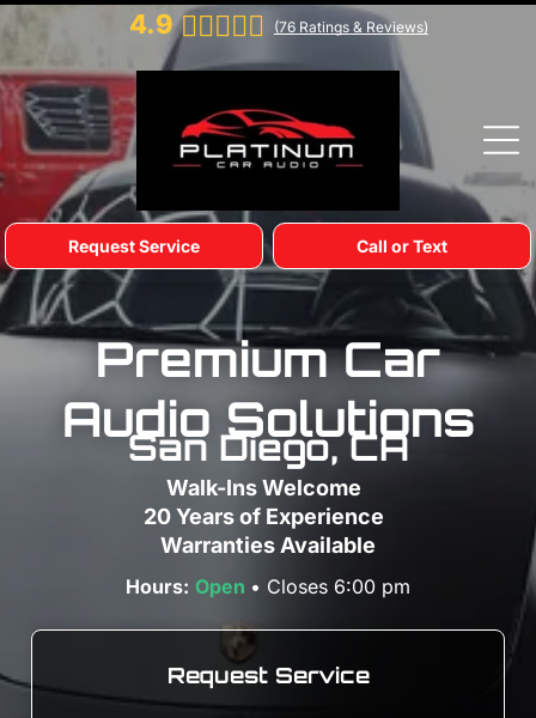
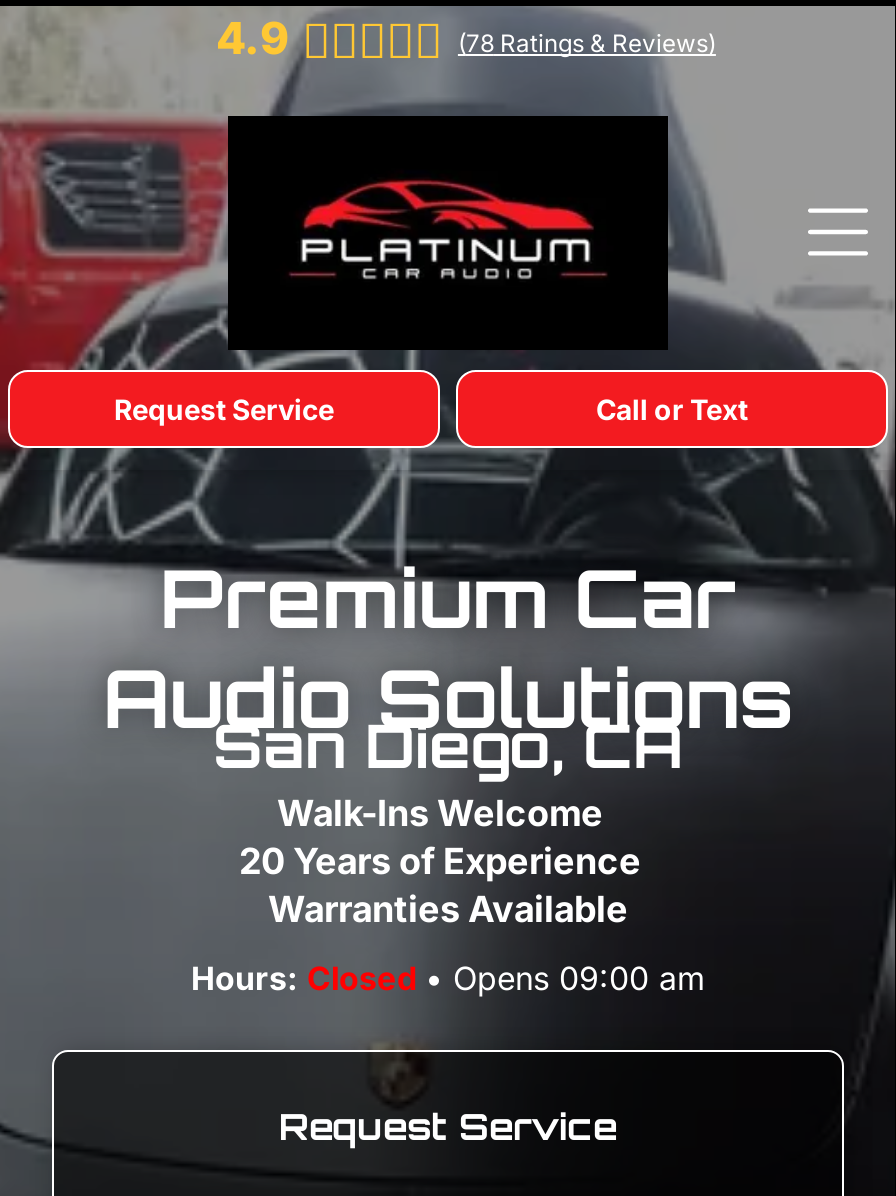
[274,17,428,35] (76 Ratings & Reviews) -> [458,27,716,57] (78 Ratings & Reviews)
[126,574,410,598] Hours: Open • Closes 6:00 pm -> [191,958,705,998] Hours: Closed • Opens 09:00 am

